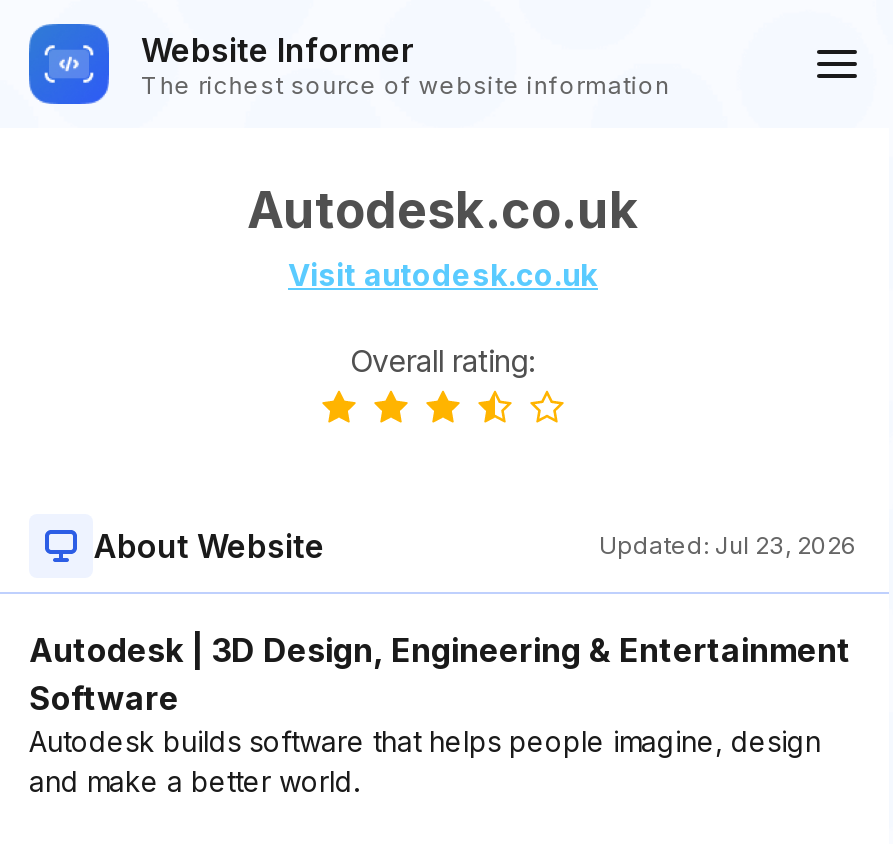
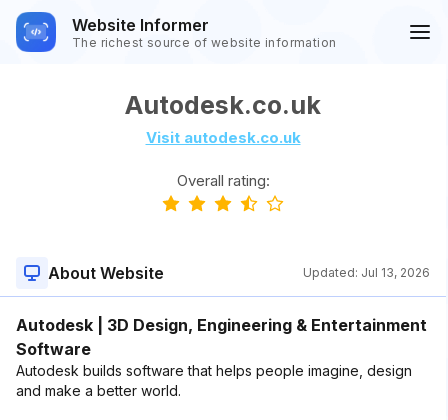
[599,530,857,560] Updated: Jul 23, 2026 -> [303,265,430,280] Updated: Jul 13, 2026

